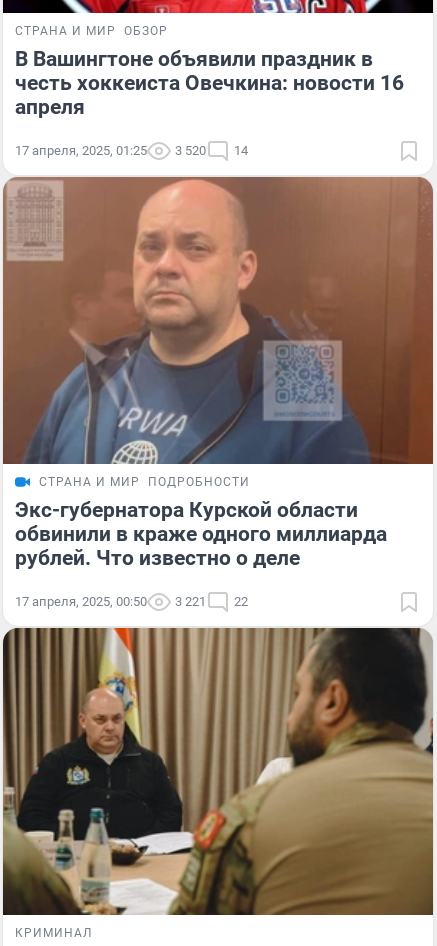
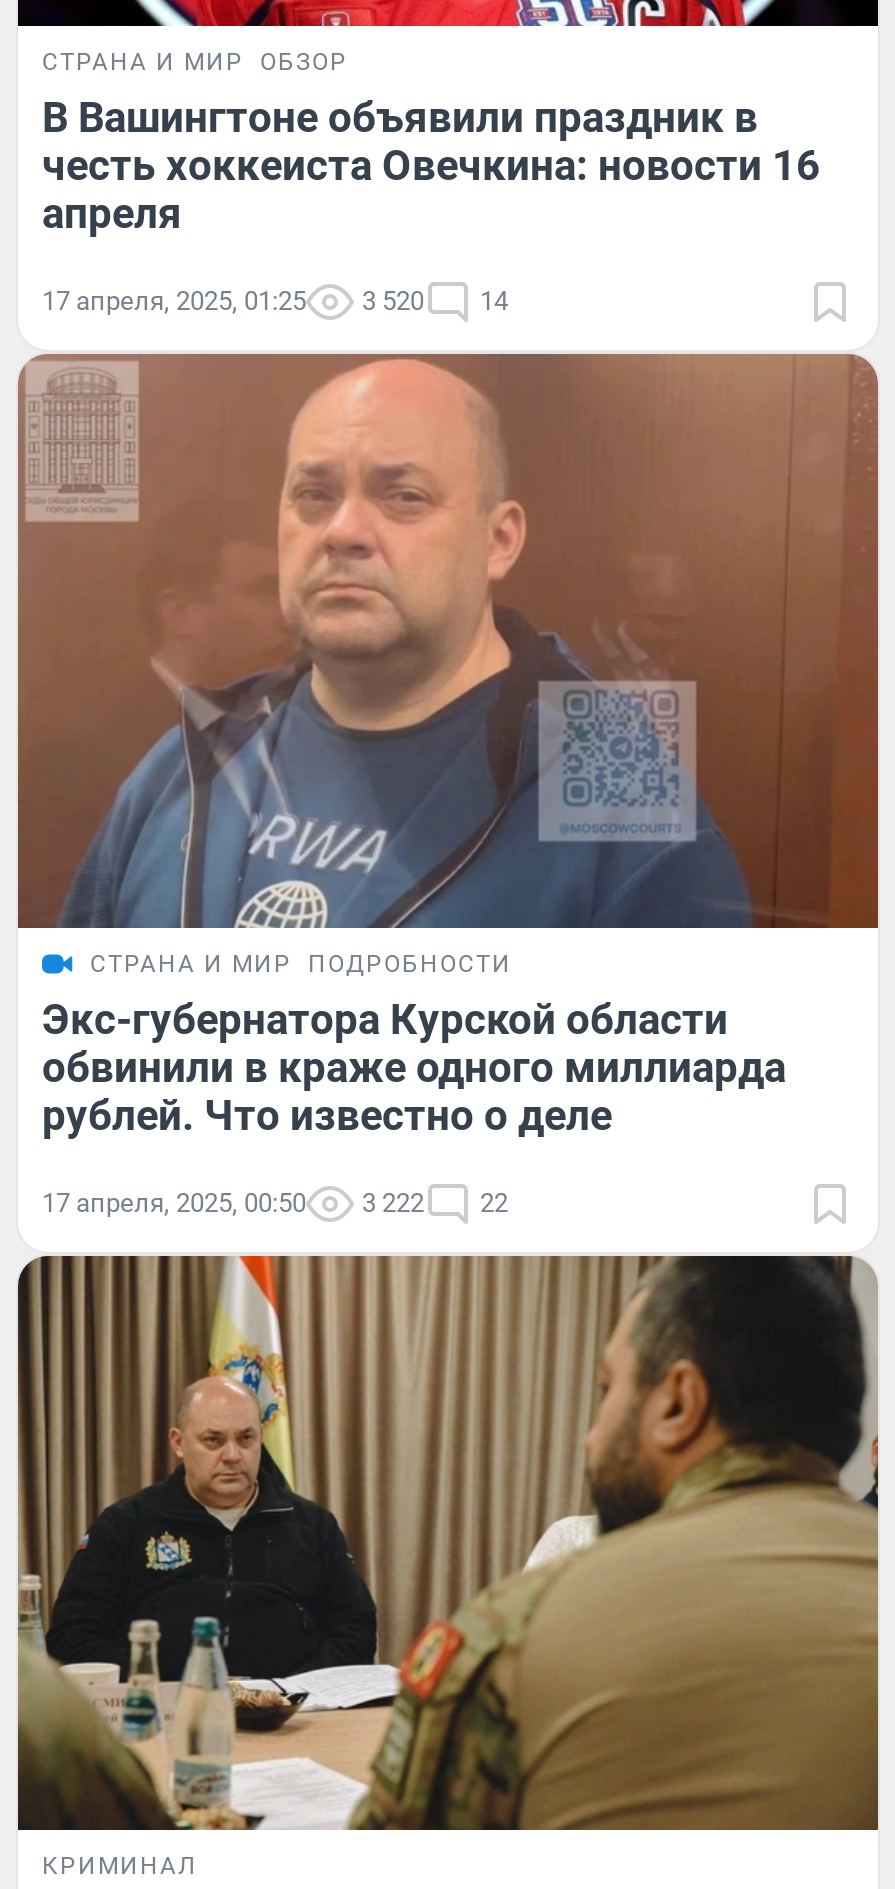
[15,594,248,609] 17 апреля, 2025, 00:50 3 221 22 -> [42,1188,508,1218] 17 апреля, 2025, 00:50 3 222 22

